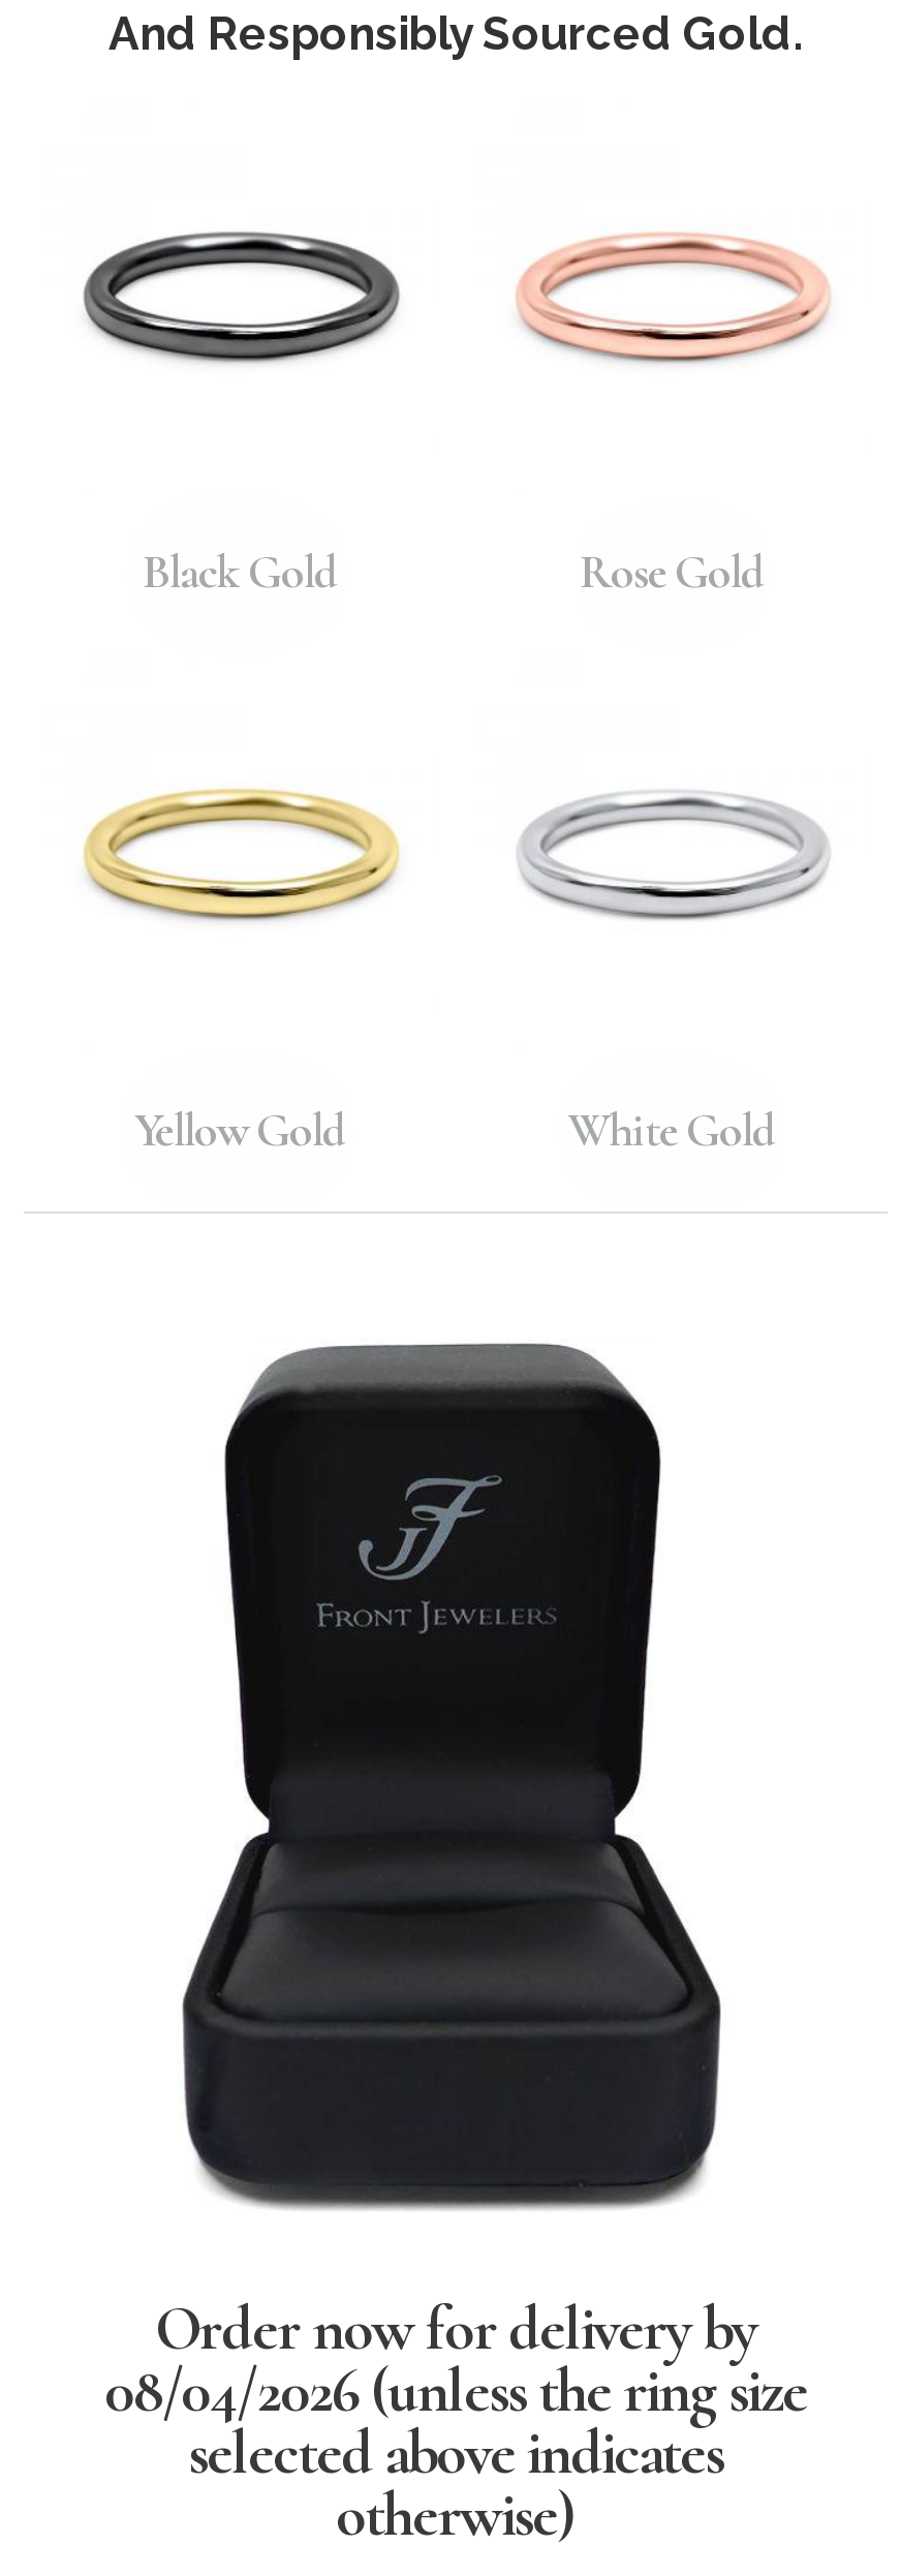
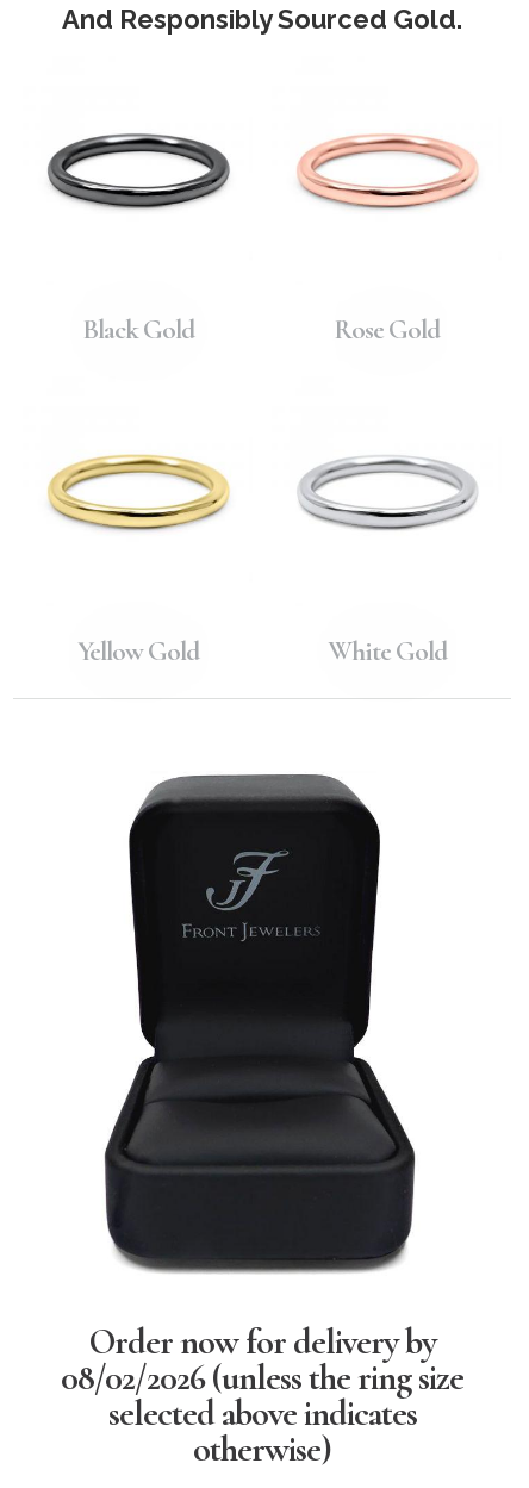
[104,2352,807,2428] 08/04/2026 (unless the ring size -> [61,1355,463,1399] 08/02/2026 (unless the ring size

